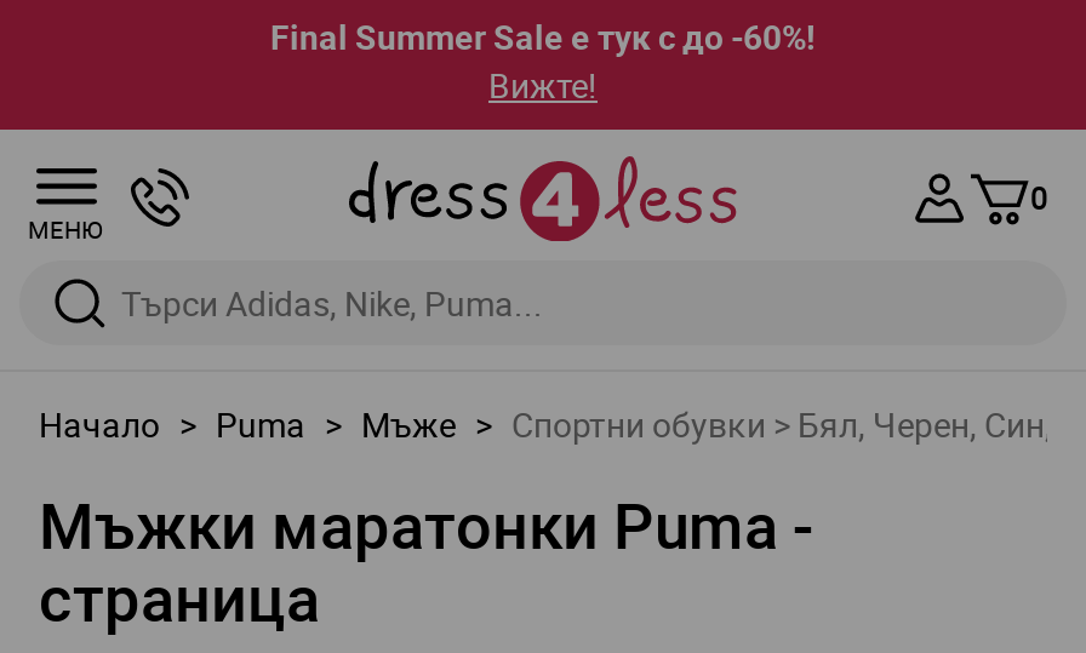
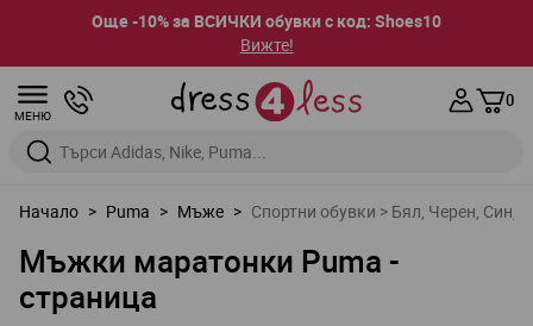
[270,13,816,59] Final Summer Sale е тук с до -60%! -> [92,10,441,32] Още -10% за ВСИЧКИ обувки с код: Shoes10

